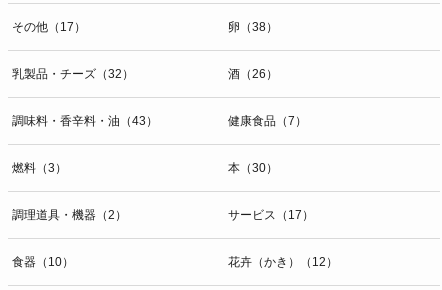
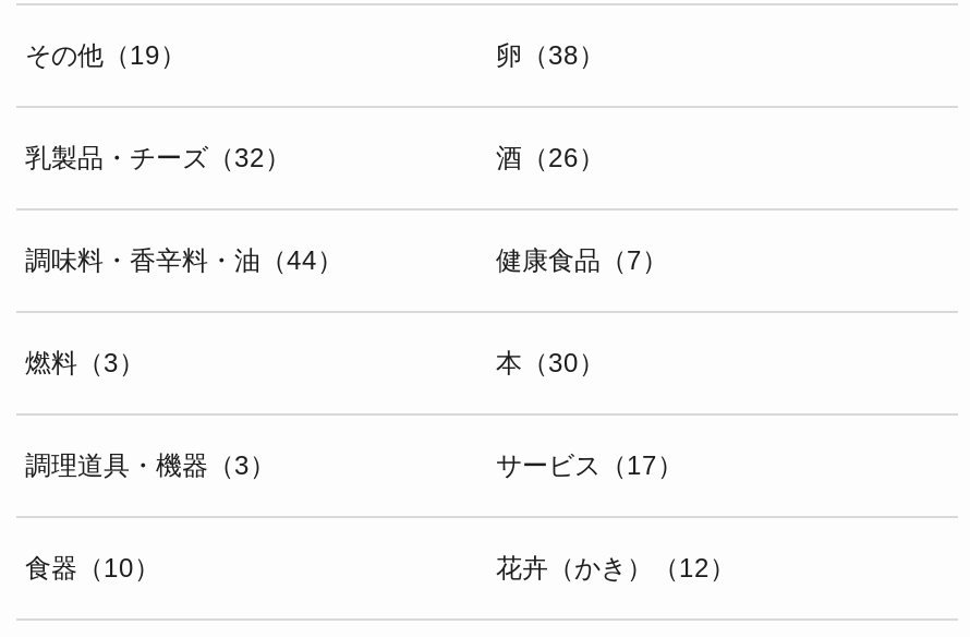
[12,19,86,33] その他（17） -> [25,41,186,72] その他（19）
[12,113,158,127] 調味料・香辛料・油（43） -> [25,247,343,277] 調味料・香辛料・油（44）
[12,207,127,221] 調理道具・機器（2） -> [25,452,276,482] 調理道具・機器（3）

